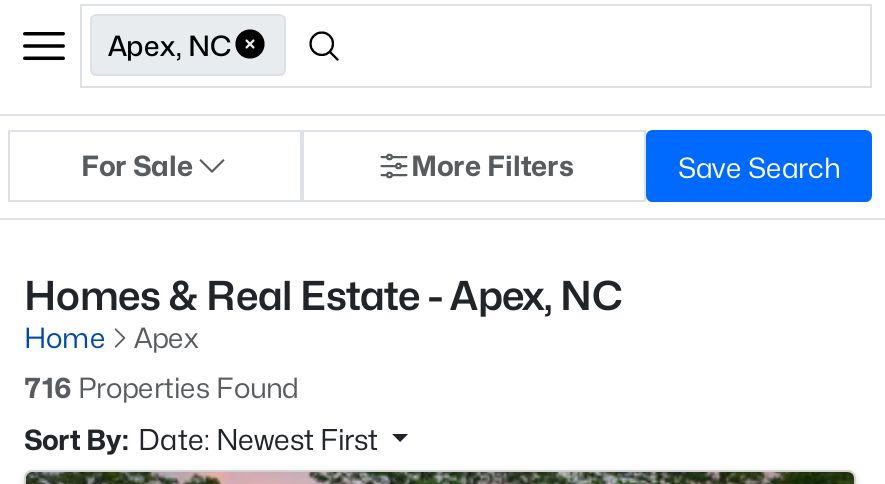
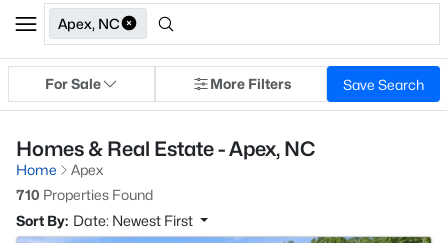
[24,370,298,404] 716 Properties Found -> [16,186,153,203] 710 Properties Found

